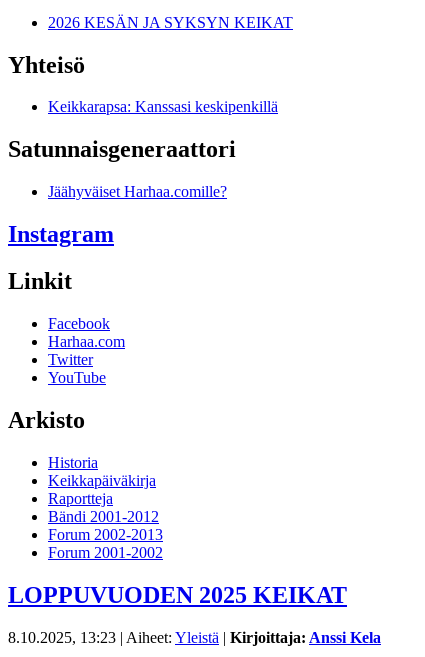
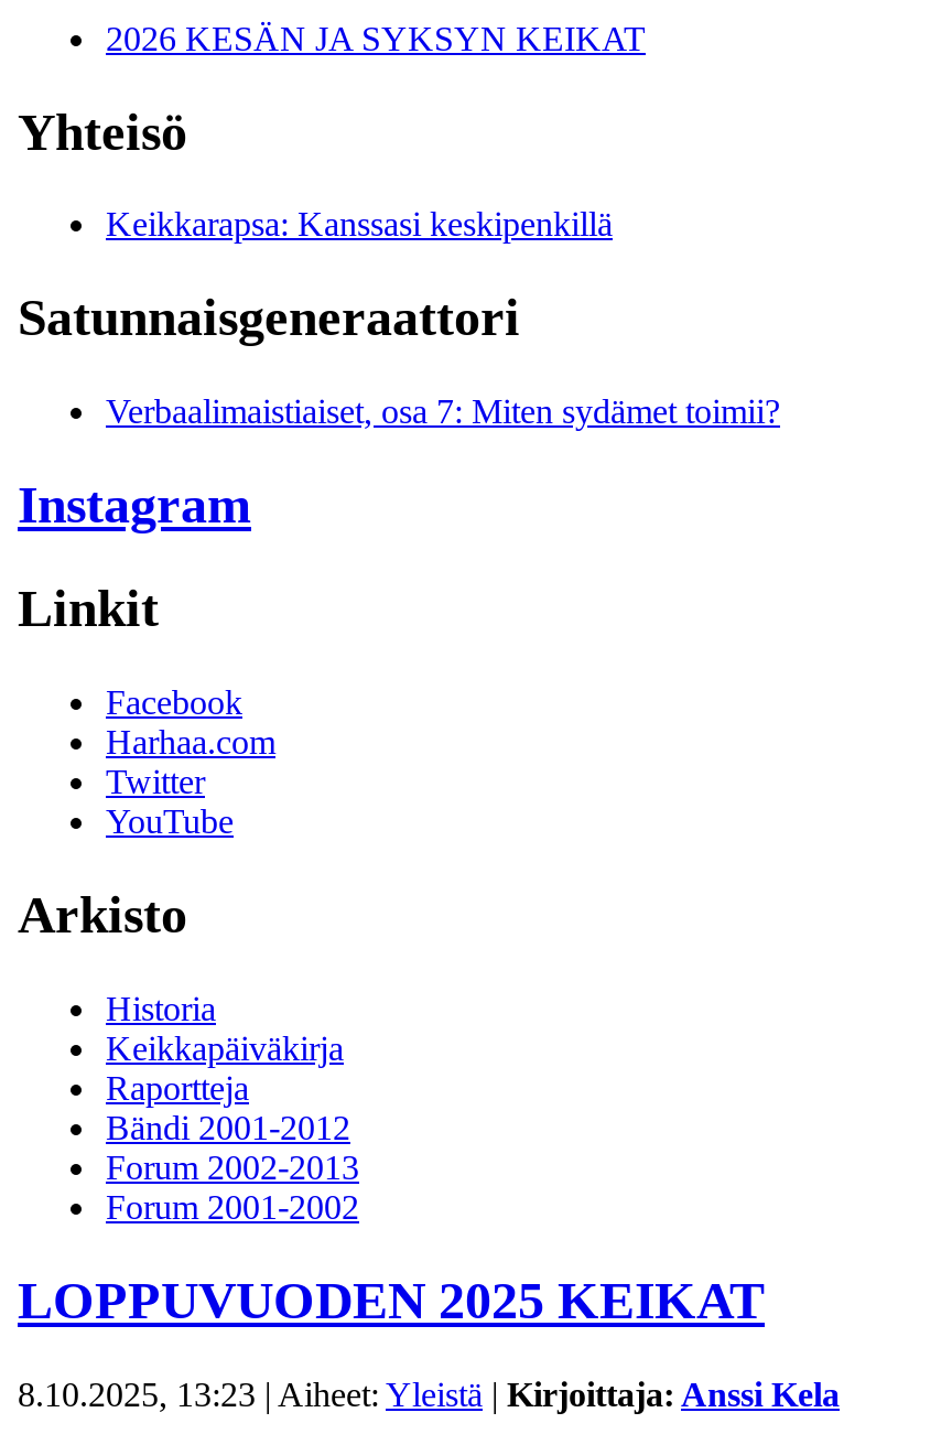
[48,183,227,200] Jäähyväiset Harhaa.comille? -> [106,393,780,430] Verbaalimaistiaiset, osa 7: Miten sydämet toimii?

